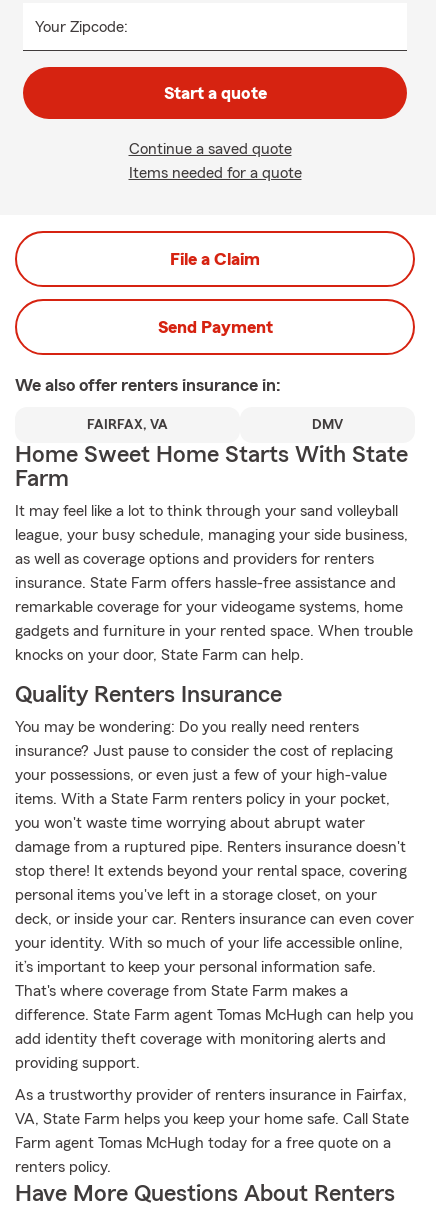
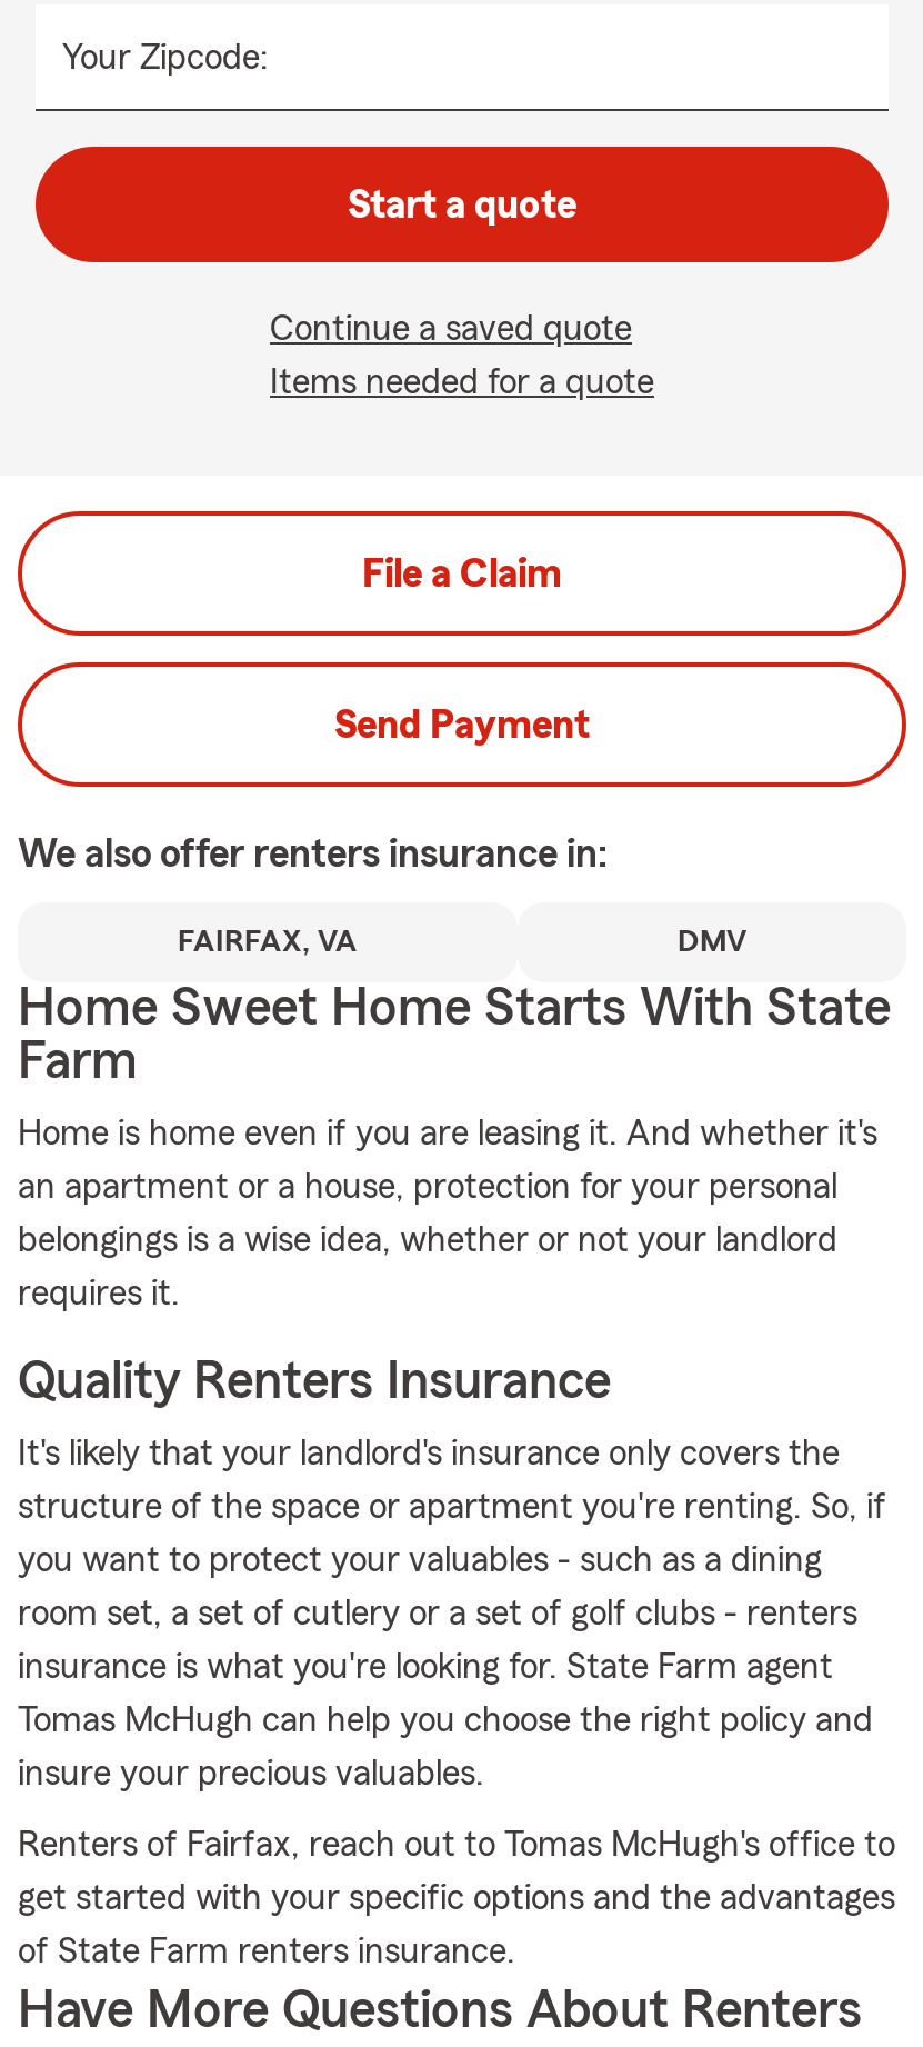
[15,503,413,663] It may feel like a lot to think through your sand volleyball | league, your busy schedule, managing your side business, | as well as coverage options and providers for renters | insurance. State Farm offers hassle-free assistance and | remarkable coverage for your videogame systems, home | gadgets and furniture in your rented space. When trouble | knocks on your door, State Farm can help. -> [18,1116,877,1311] Home is home even if you are leasing it. And whether it's | an apartment or a house, protection for your personal | belongings is a wise idea, whether or not your landlord | requires it.
[15,719,414,1175] You may be wondering: Do you really need renters | insurance? Just pause to consider the cost of replacing | your possessions, or even just a few of your high-value | items. With a State Farm renters policy in your pocket, | you won't waste time worrying about abrupt water | damage from a ruptured pipe. Renters insurance doesn't | stop there! It extends beyond your rental space, covering | personal items you've left in a storage closet, on your | deck, or inside your car. Renters insurance can even cover | your identity. With so much of your life accessible online, | it’s important to keep your personal information safe. | That's where coverage from State Farm makes a | difference. State Farm agent Tomas McHugh can help you | add identity theft coverage with monitoring alerts and | providing support. | As a trustworthy provider of renters insurance in Fairfax, | VA, State Farm helps you keep your home safe. Call State | Farm agent Tomas McHugh today for a free quote on a | renters policy. -> [18,1436,895,1969] It's likely that your landlord's insurance only covers the | structure of the space or apartment you're renting. So, if | you want to protect your valuables - such as a dining | room set, a set of cutlery or a set of golf clubs - renters | insurance is what you're looking for. State Farm agent | Tomas McHugh can help you choose the right policy and | insure your precious valuables. | Renters of Fairfax, reach out to Tomas McHugh's office to | get started with your specific options and the advantages | of State Farm renters insurance.

